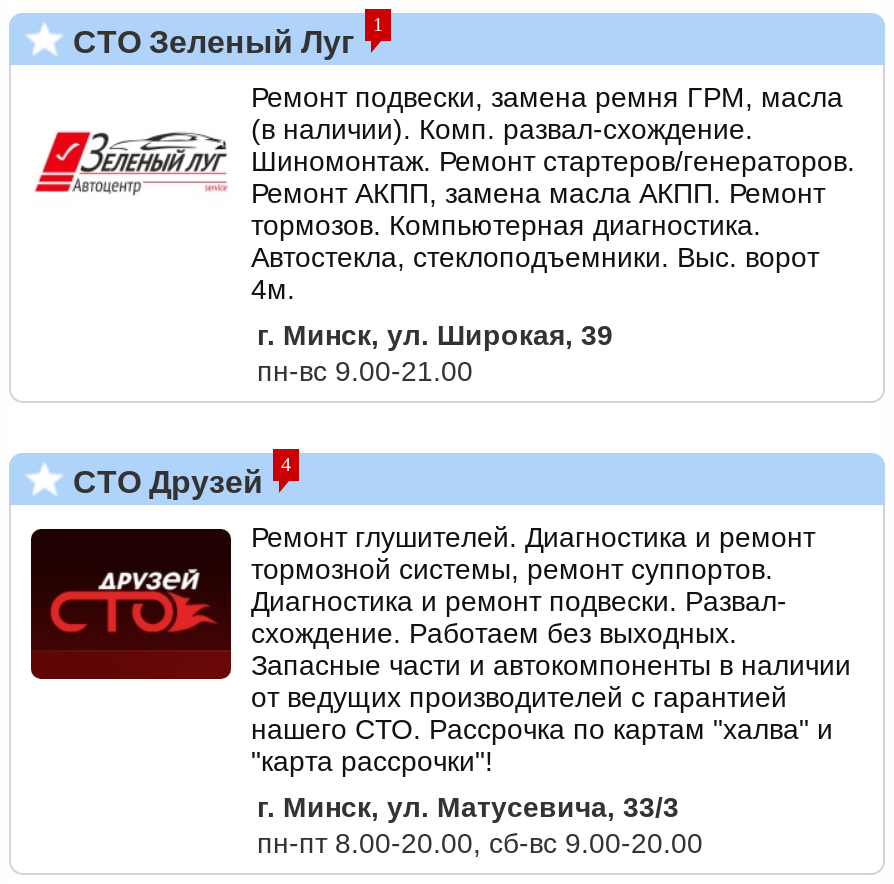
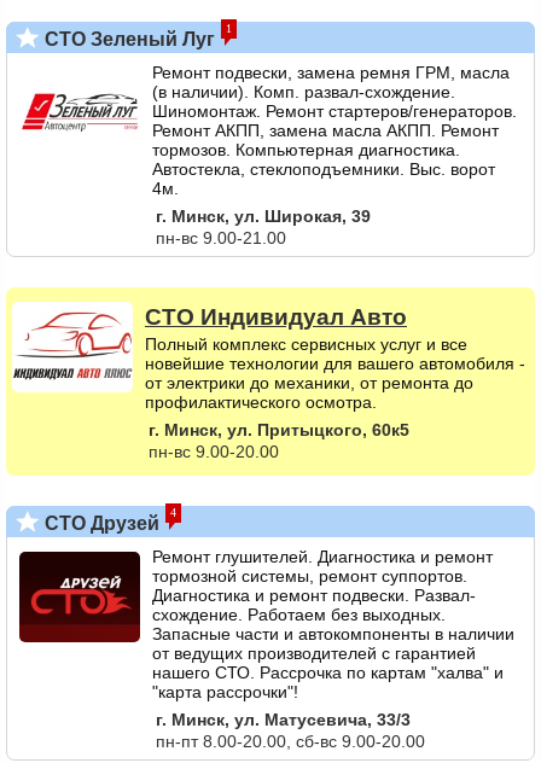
none -> [6,287,535,476] [image] | СТО Индивидуал Авто | Полный комплекс сервисных услуг и все | новейшие технологии для вашего автомобиля - | от электрики до механики, от ремонта до | профилактического осмотра. | г. Минск, ул. Притыцкого, 60к5 | пн-вс 9.00-20.00

